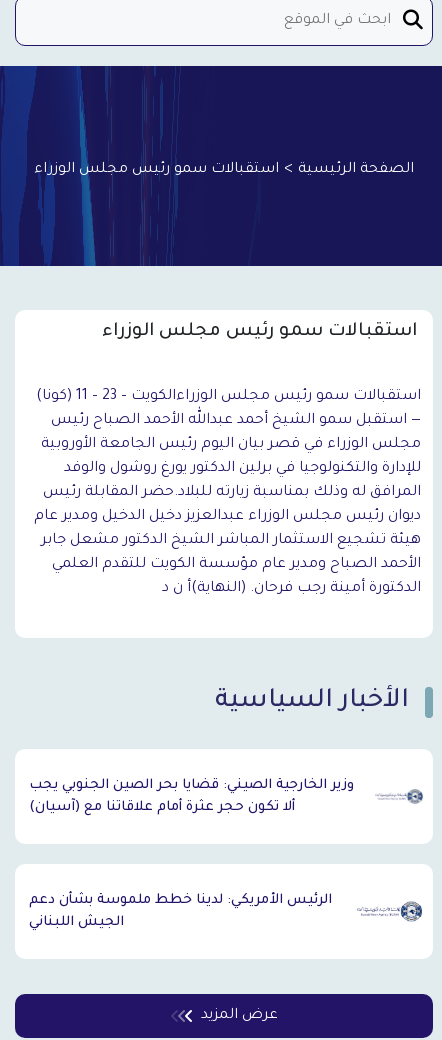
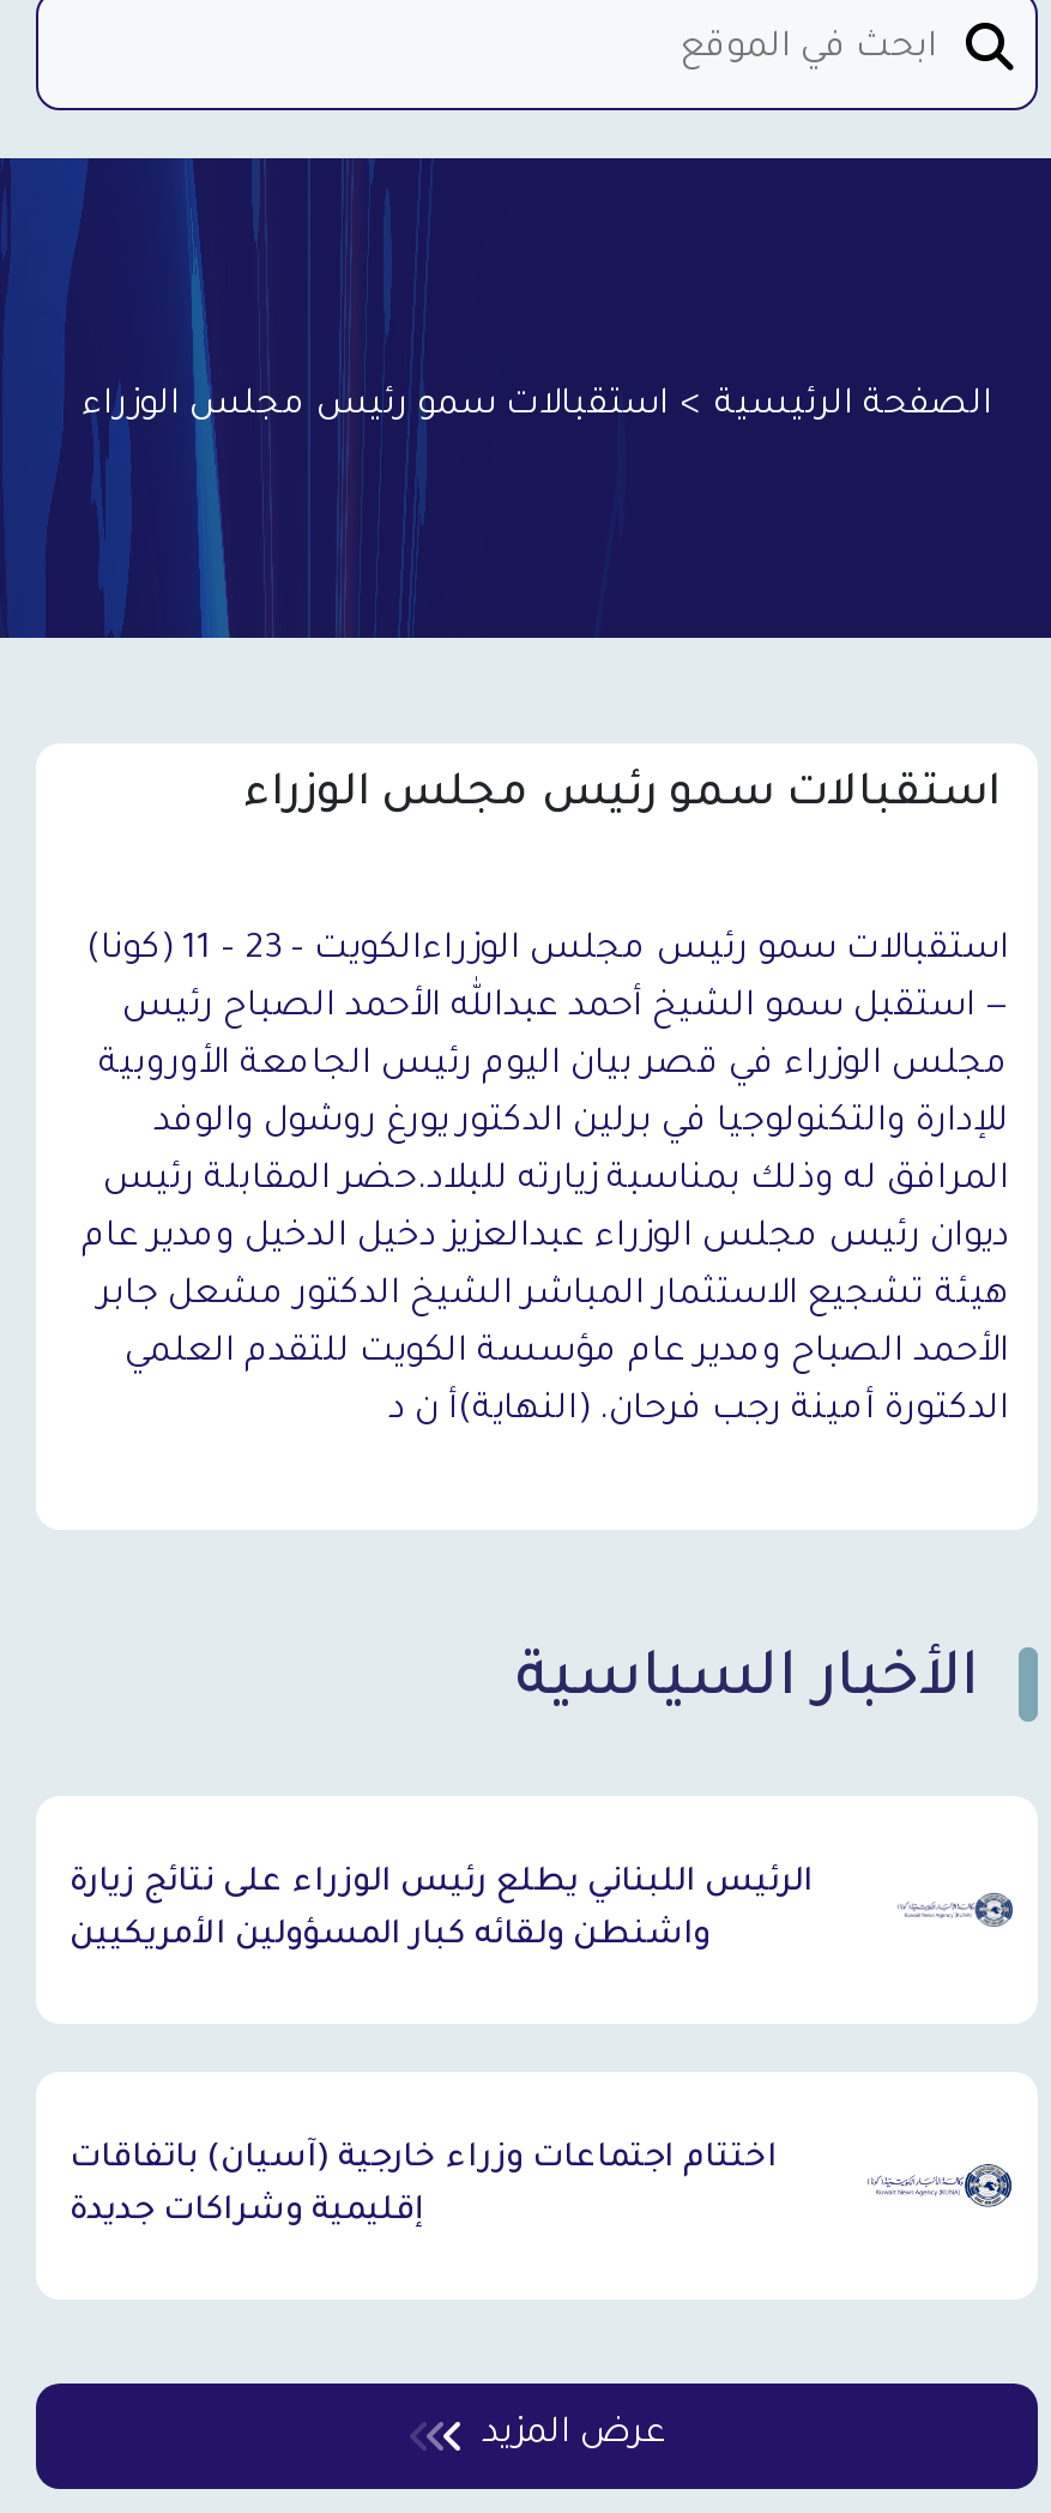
[29,777,354,792] وزير الخارجية الصيني: قضايا بحر الصين الجنوبي يجب -> [70,1864,813,1900] الرئيس اللبناني يطلع رئيس الوزراء على نتائج زيارة
[29,799,295,814] ألا تكون حجر عثرة أمام علاقاتنا مع (آسيان) -> [70,1917,709,1953] واشنطن ولقائه كبار المسؤولين الأمريكيين
[29,892,332,907] الرئيس الأمريكي: لدينا خطط ملموسة بشأن دعم -> [70,2140,777,2176] اختتام اجتماعات وزراء خارجية (آسيان) باتفاقات
[29,914,124,929] الجيش اللبناني -> [70,2193,424,2229] إقليمية وشراكات جديدة

